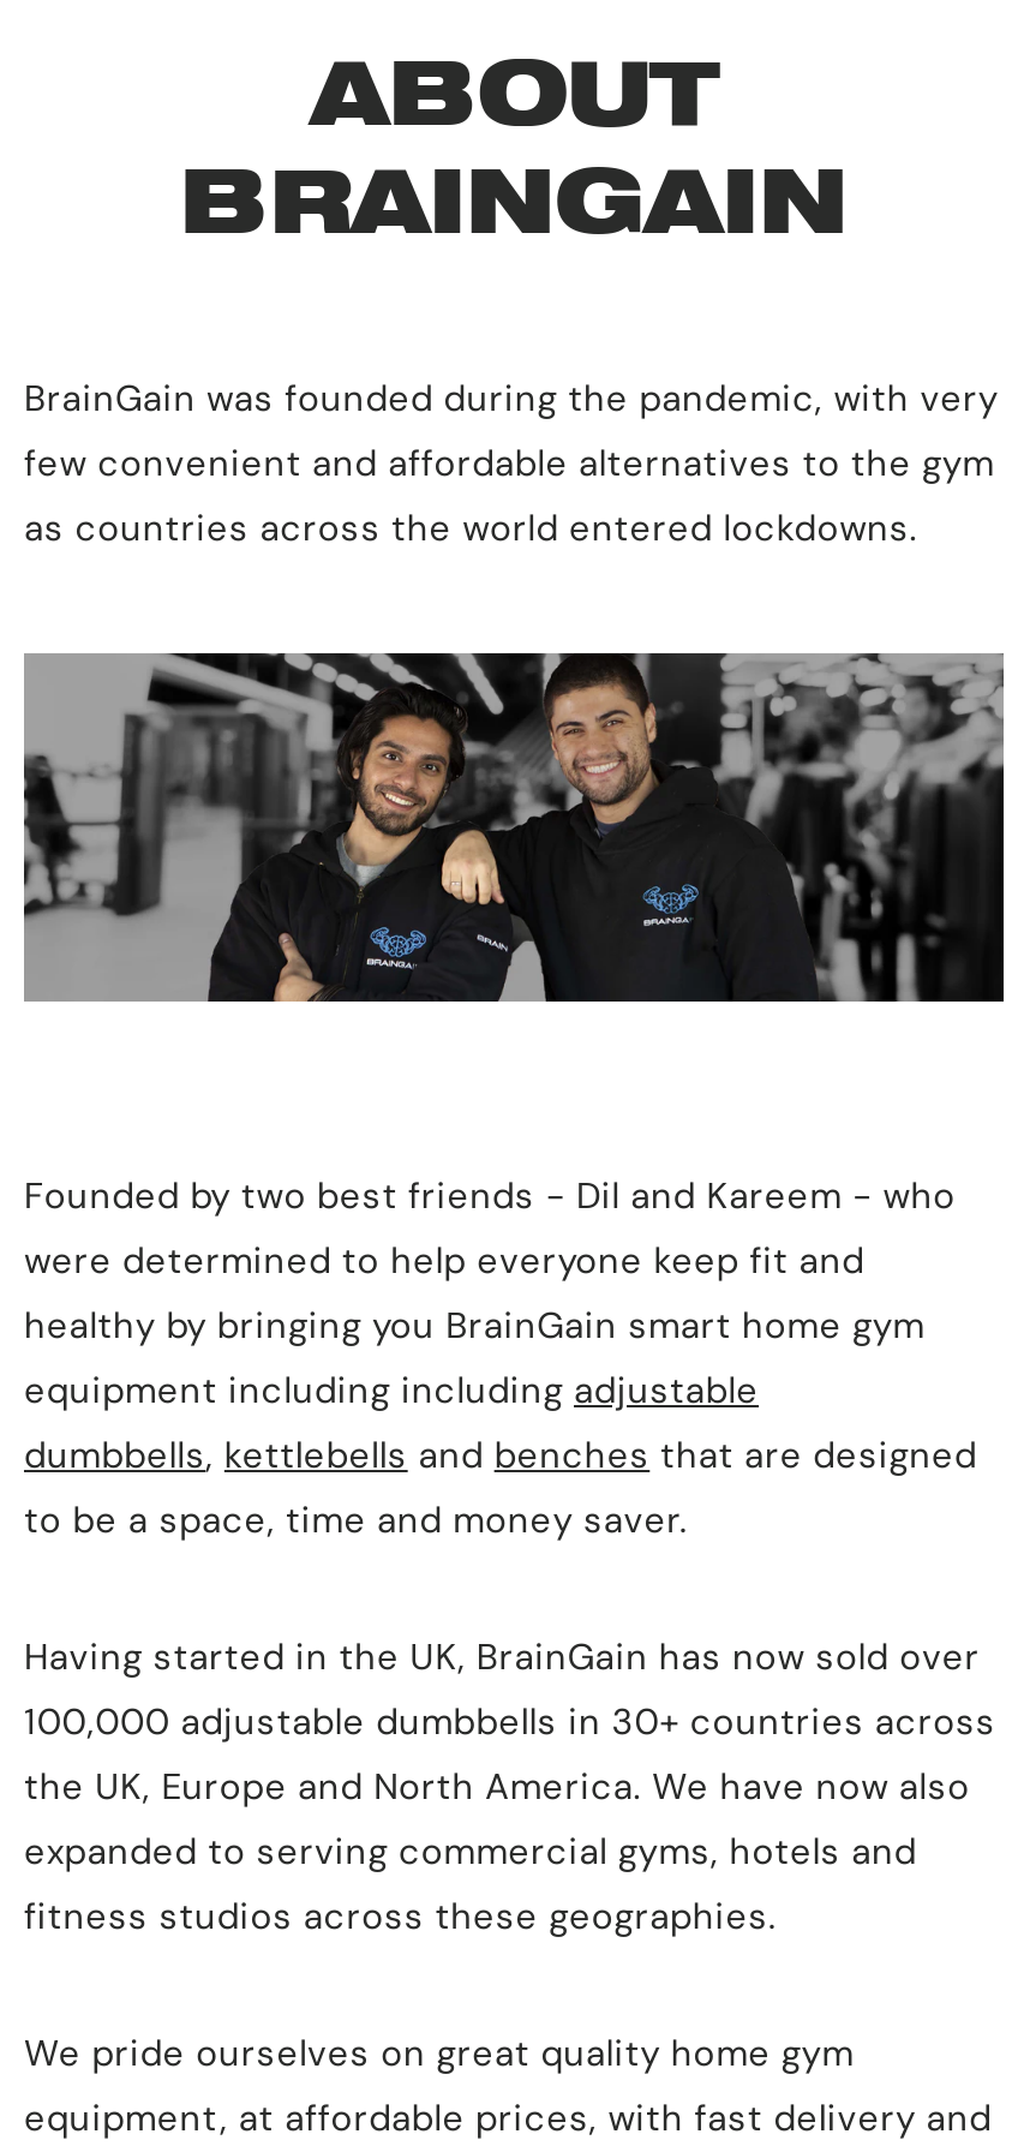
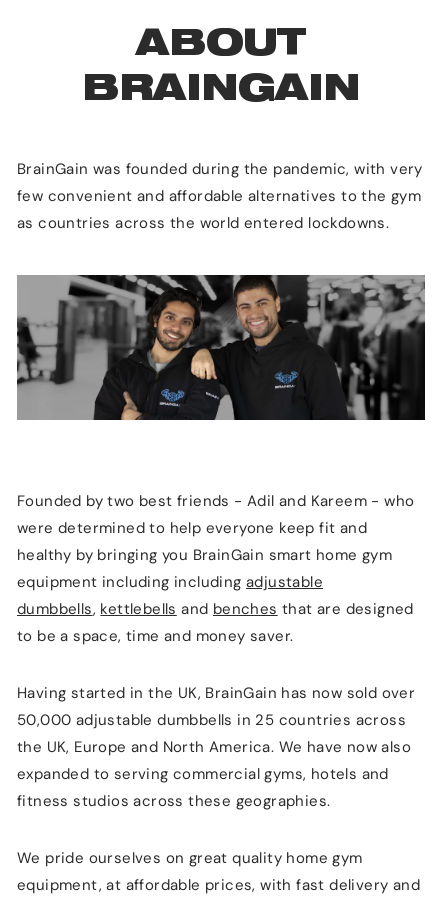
[24,1173,956,1221] Founded by two best friends - Dil and Kareem - who -> [17,491,414,511] Founded by two best friends - Adil and Kareem - who
[24,1699,996,1747] 100,000 adjustable dumbbells in 30+ countries across -> [17,710,406,730] 50,000 adjustable dumbbells in 25 countries across

